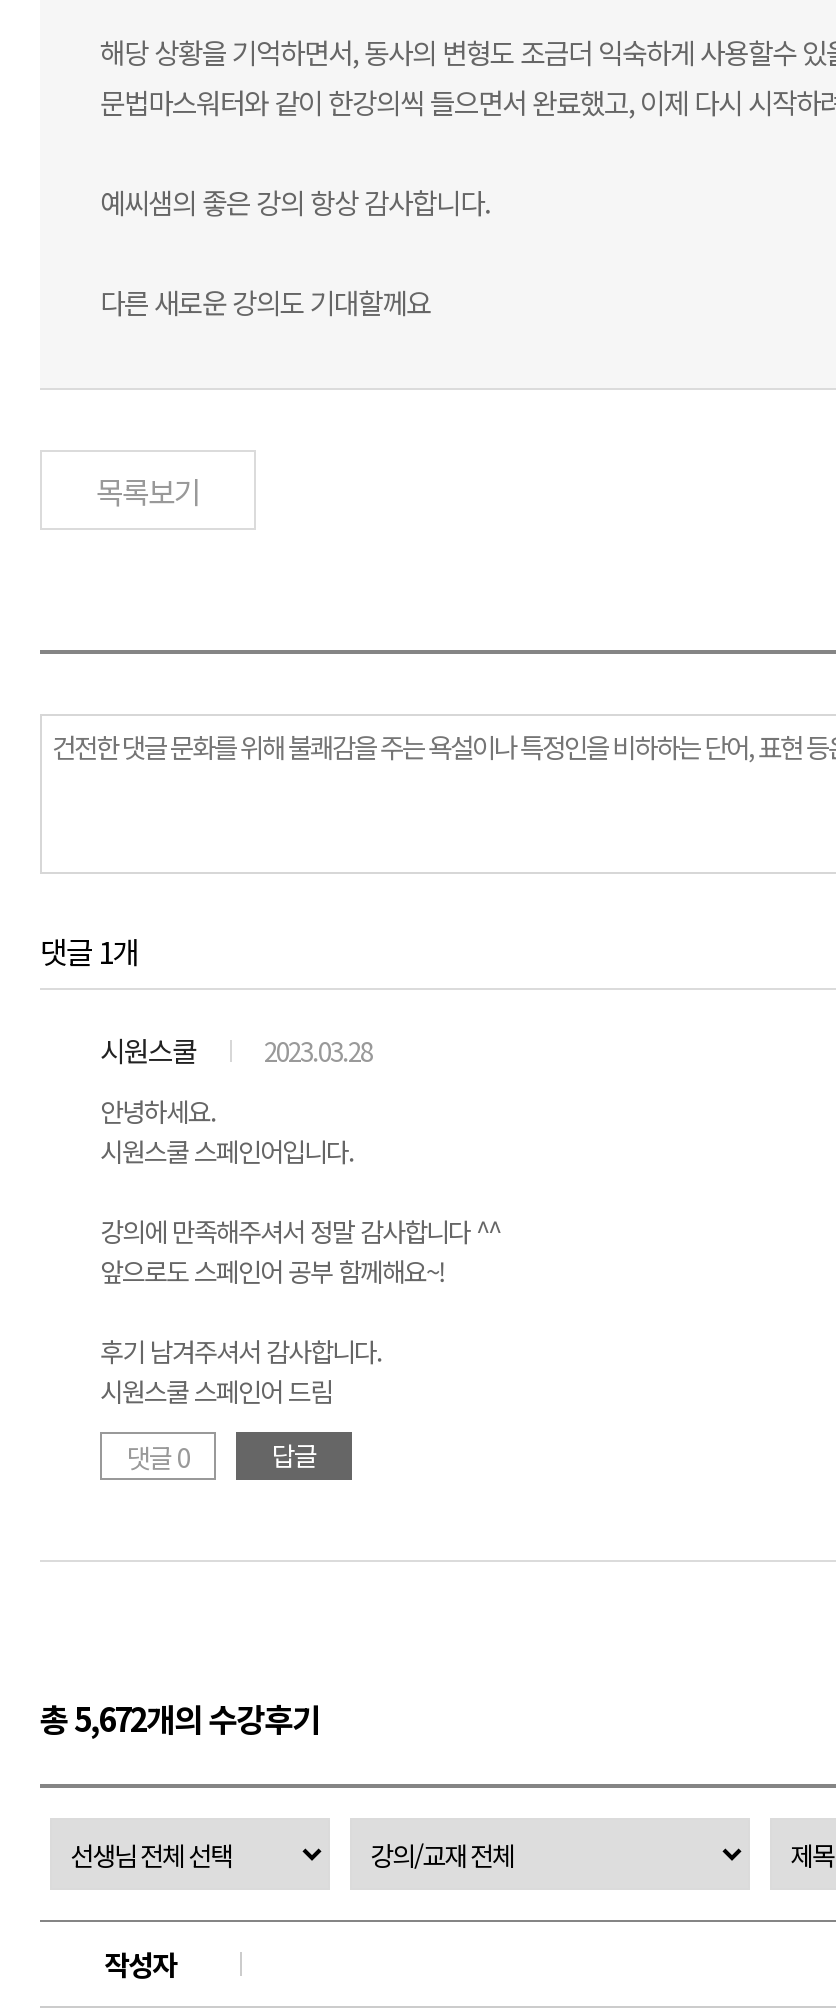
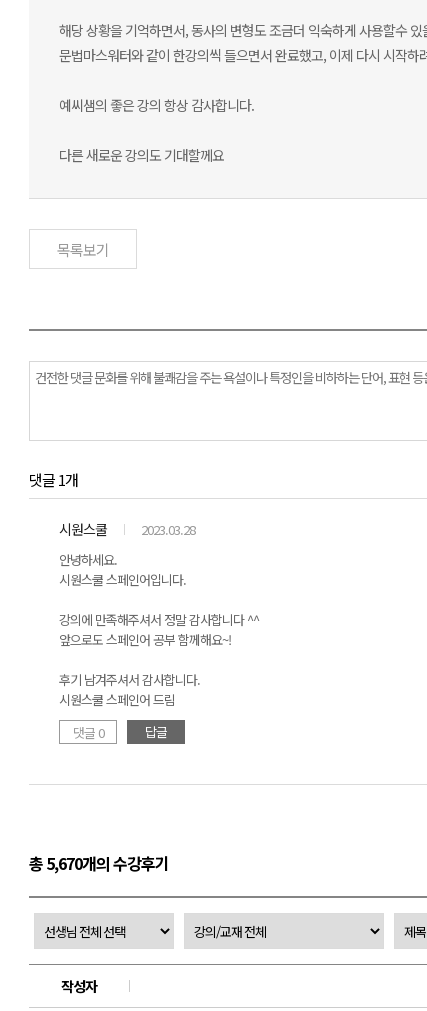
[40,1694,320,1742] 총 5,672개의 수강후기 -> [29,851,169,875] 총 5,670개의 수강후기

